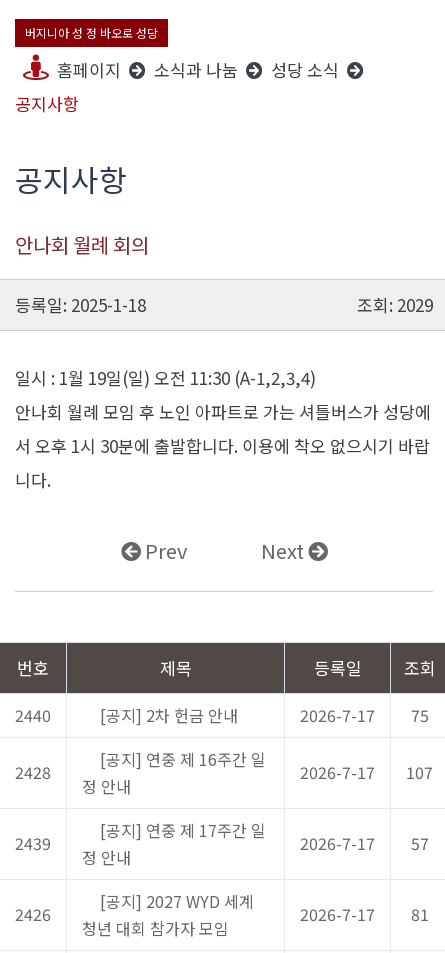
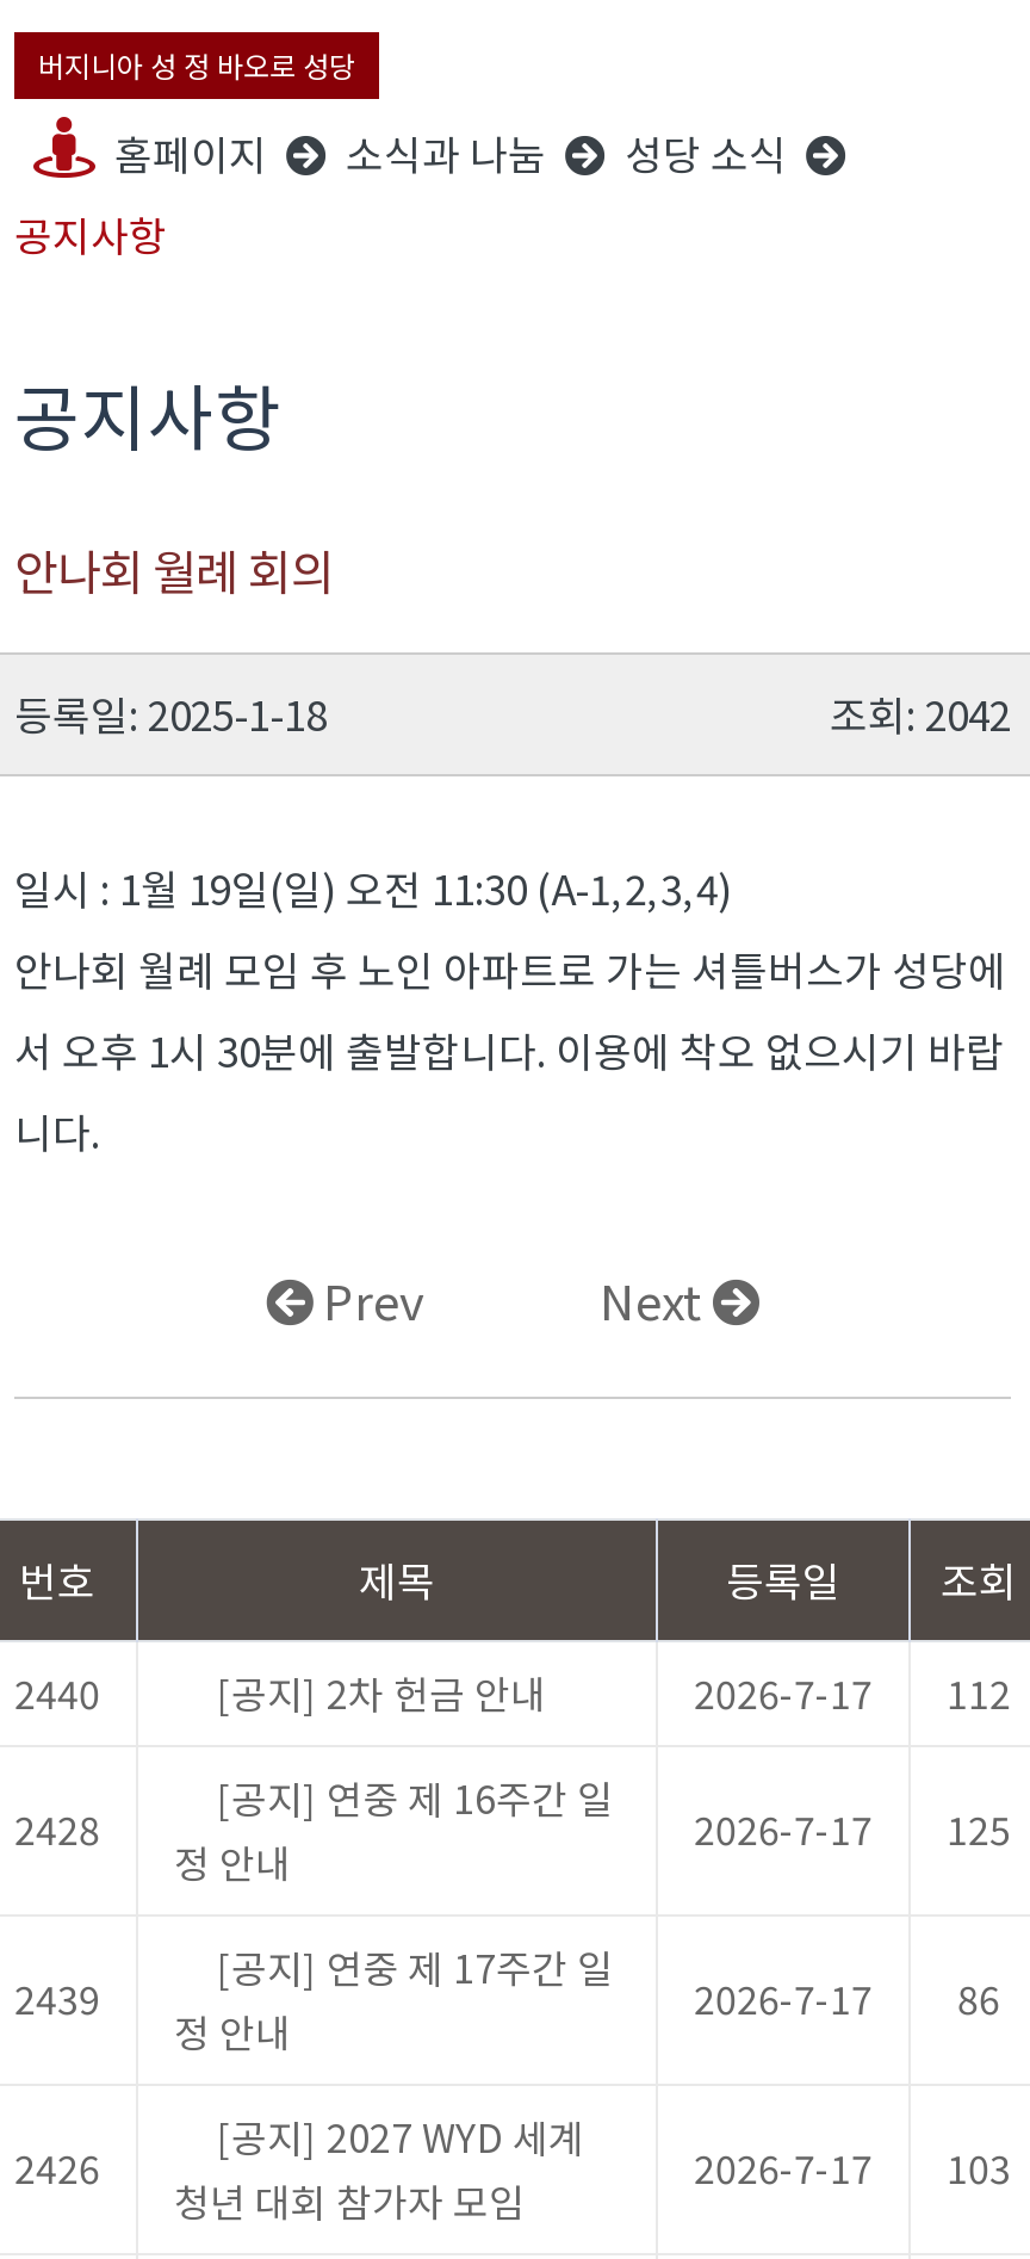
[357,292,433,317] 조회: 2029 -> [830,683,1011,743] 조회: 2042
[300,703,428,727] 2026-7-17 75 -> [694,1663,1011,1721] 2026-7-17 112
[300,760,433,784] 2026-7-17 107 -> [694,1799,1011,1857] 2026-7-17 125
[300,831,428,855] 2026-7-17 57 -> [694,1969,1000,2026] 2026-7-17 86
[300,902,428,926] 2026-7-17 81 -> [694,2138,1011,2195] 2026-7-17 103

